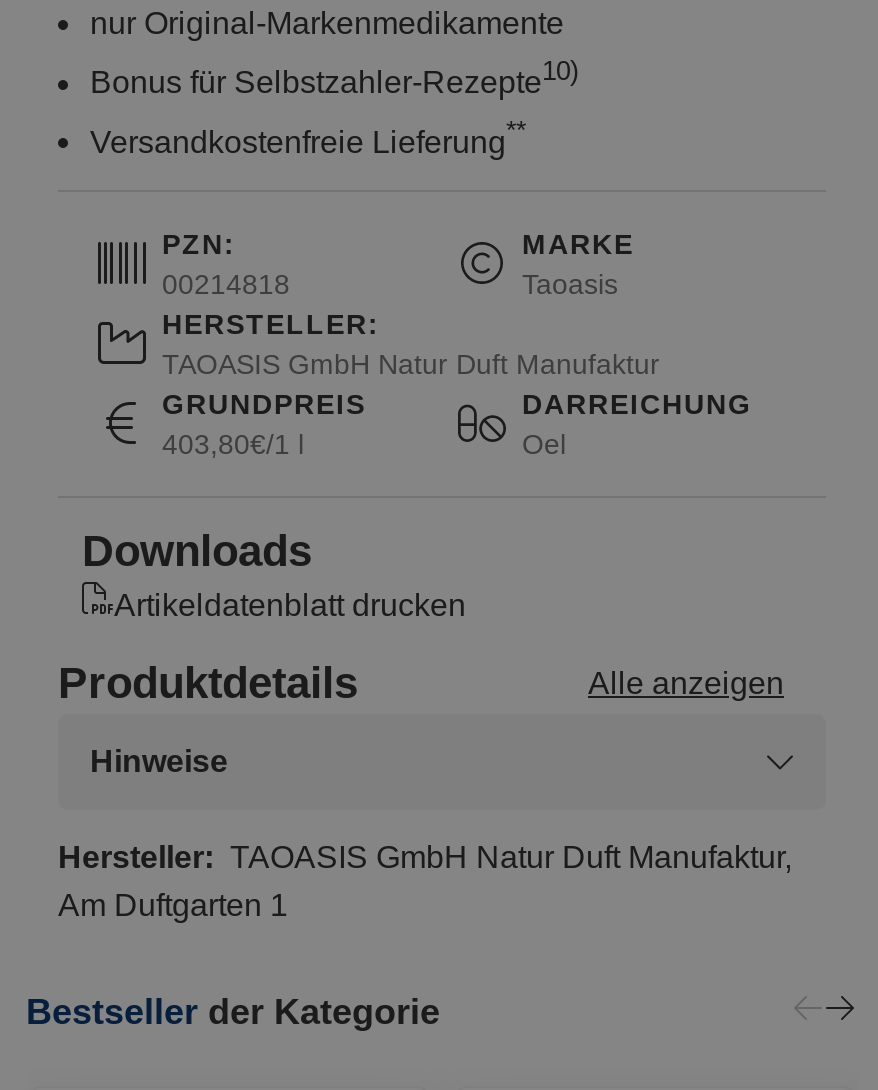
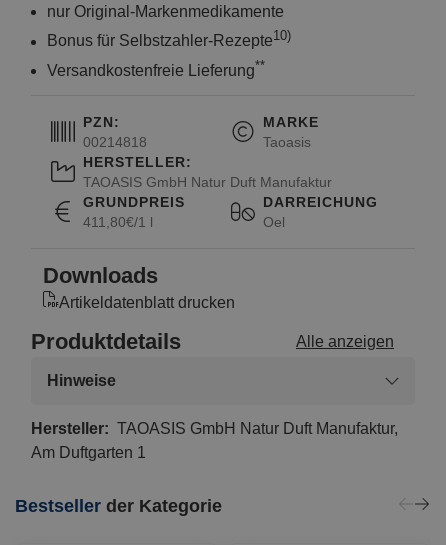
[162,428,304,460] 403,80€/1 l -> [83,214,153,230] 411,80€/1 l

